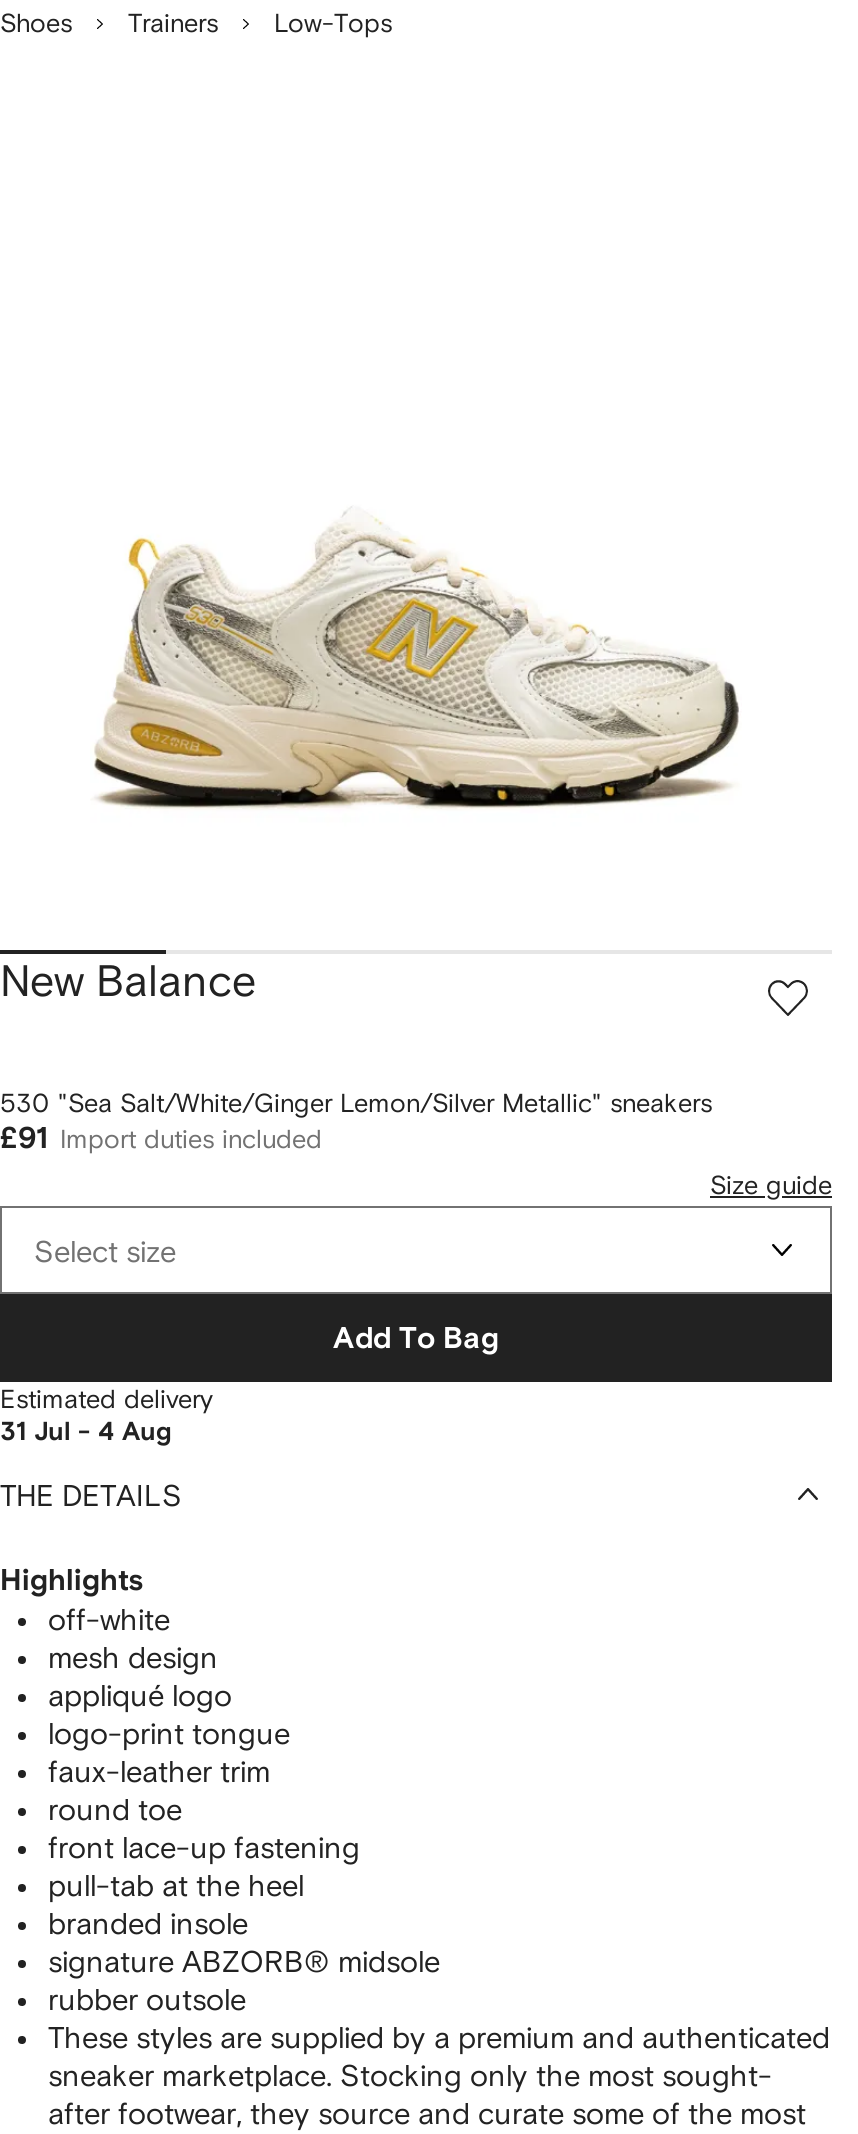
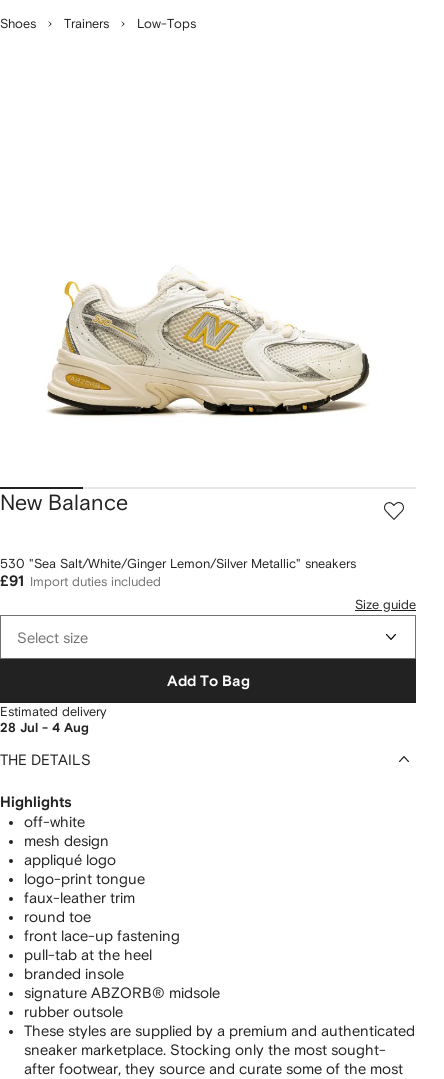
[0,1420,172,1446] 31 Jul - 4 Aug -> [0,722,89,735] 28 Jul - 4 Aug

